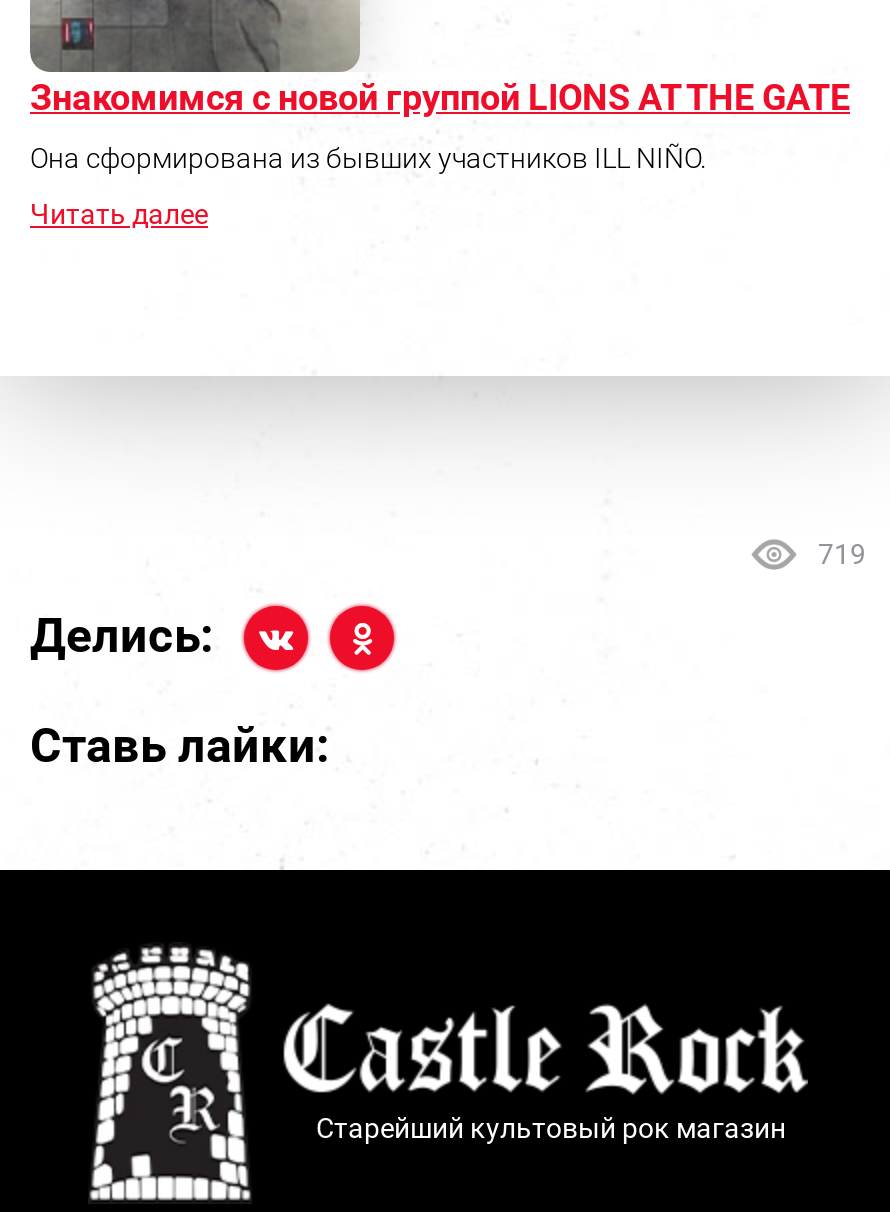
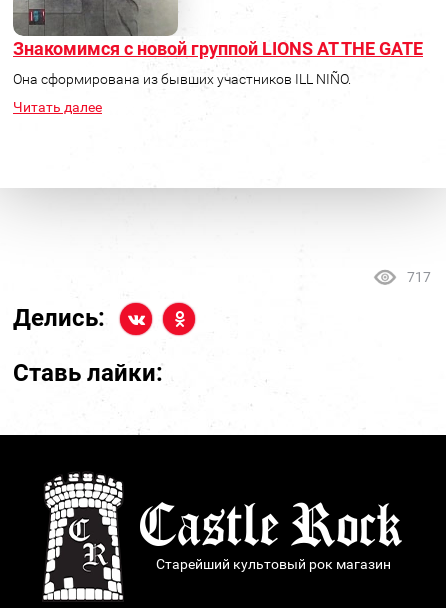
[818,537,866,569] 719 -> [407,269,431,285] 717

